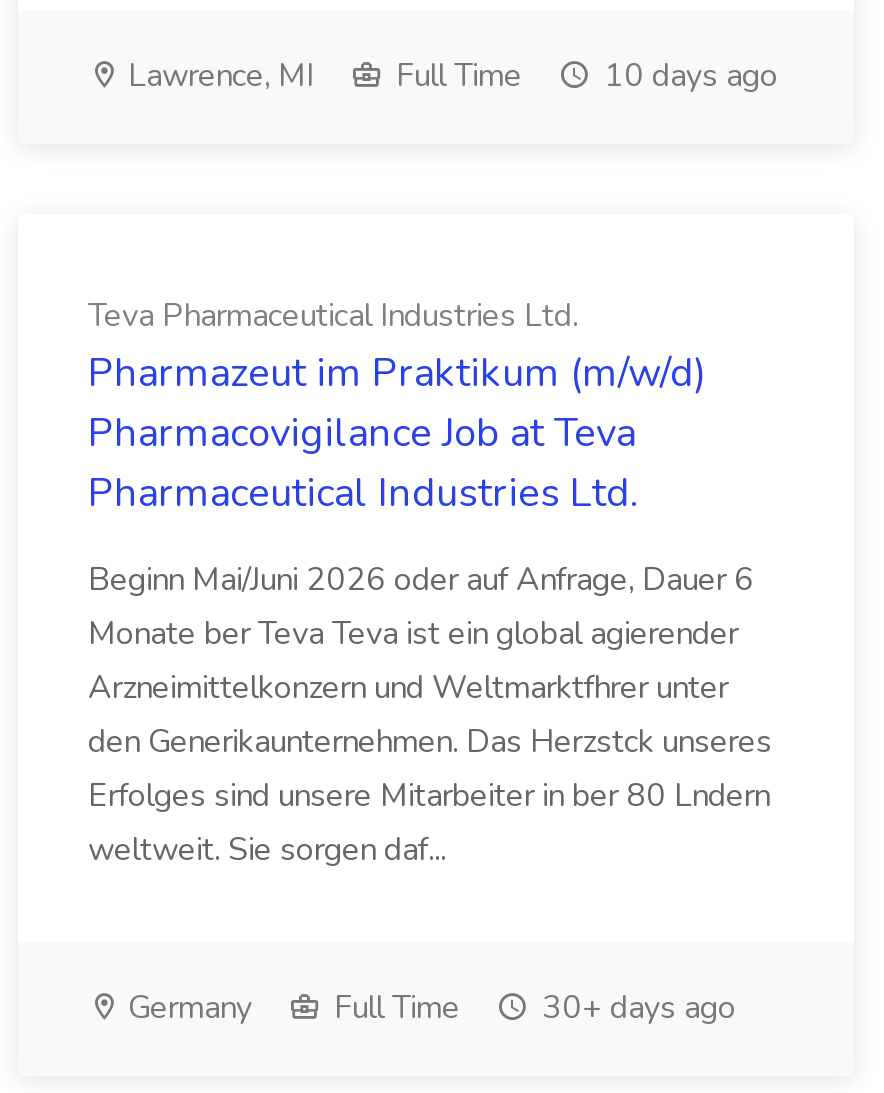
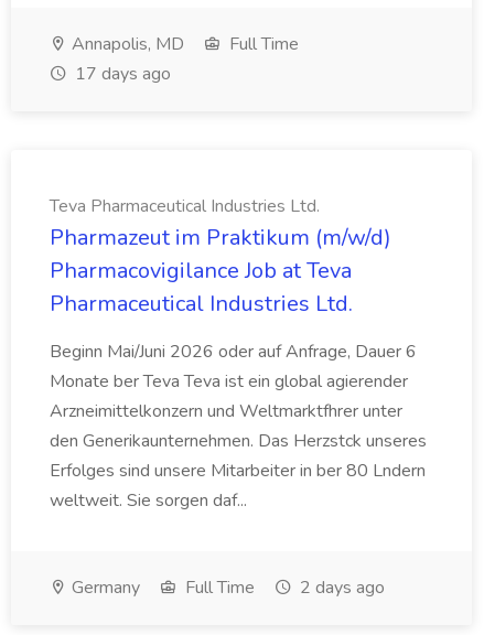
[120,54,314,98] Lawrence, MI -> [67,32,184,56] Annapolis, MD
[596,54,778,98] 10 days ago -> [71,62,171,86] 17 days ago
[120,986,736,1030] Germany Full Time 30+ days ago -> [67,575,385,600] Germany Full Time 2 days ago

